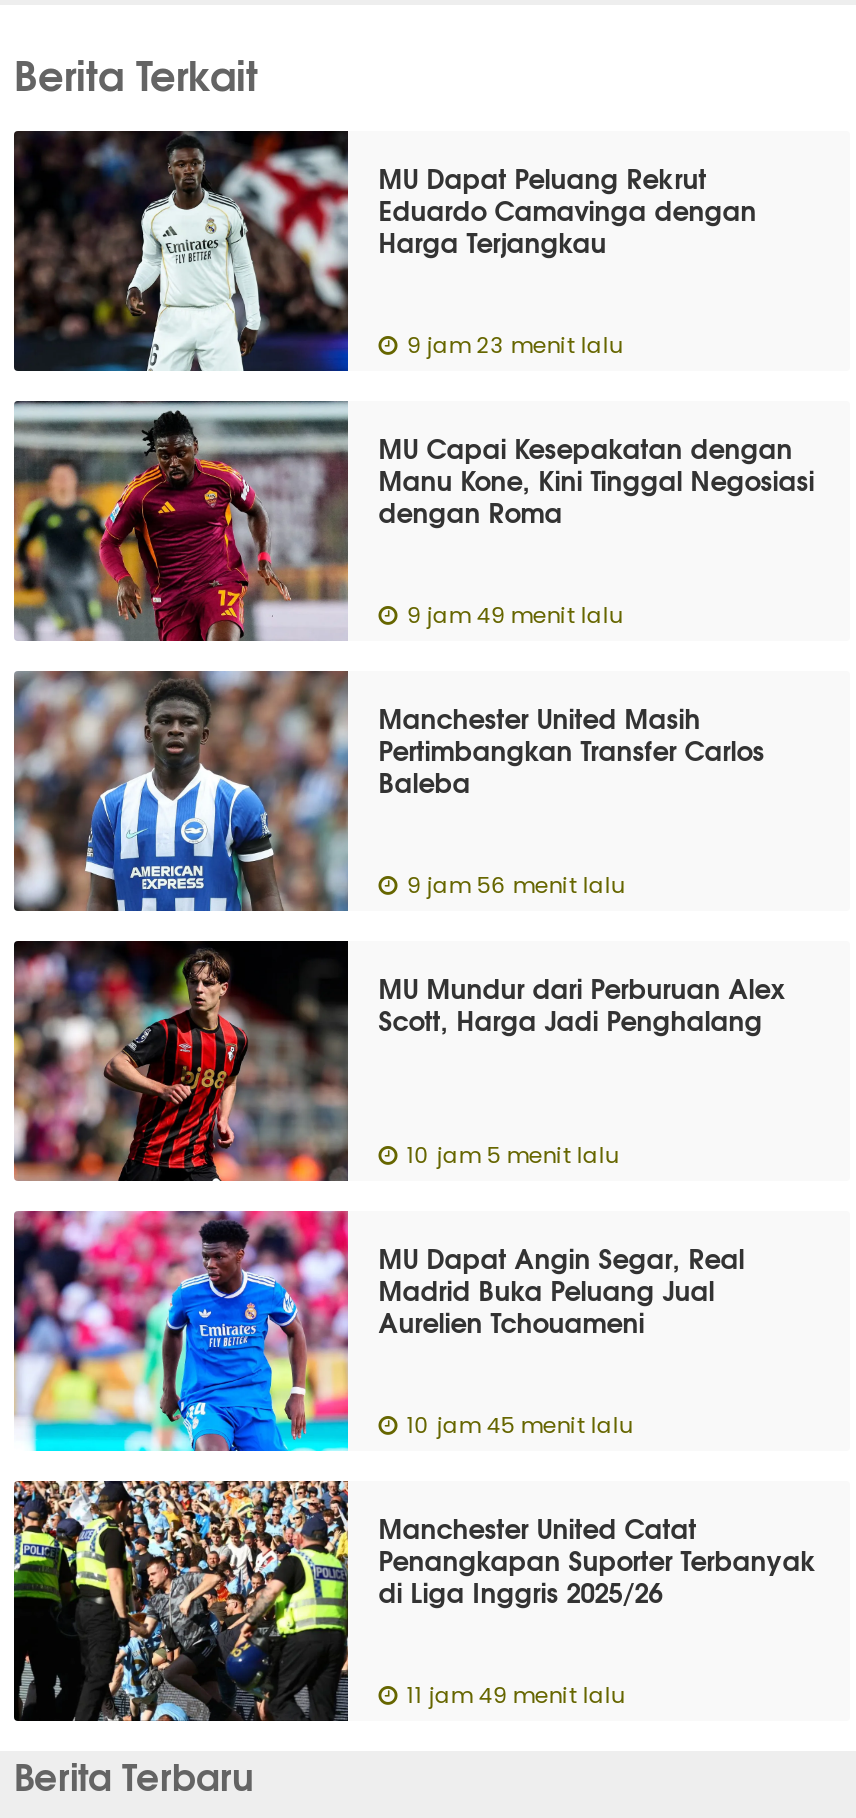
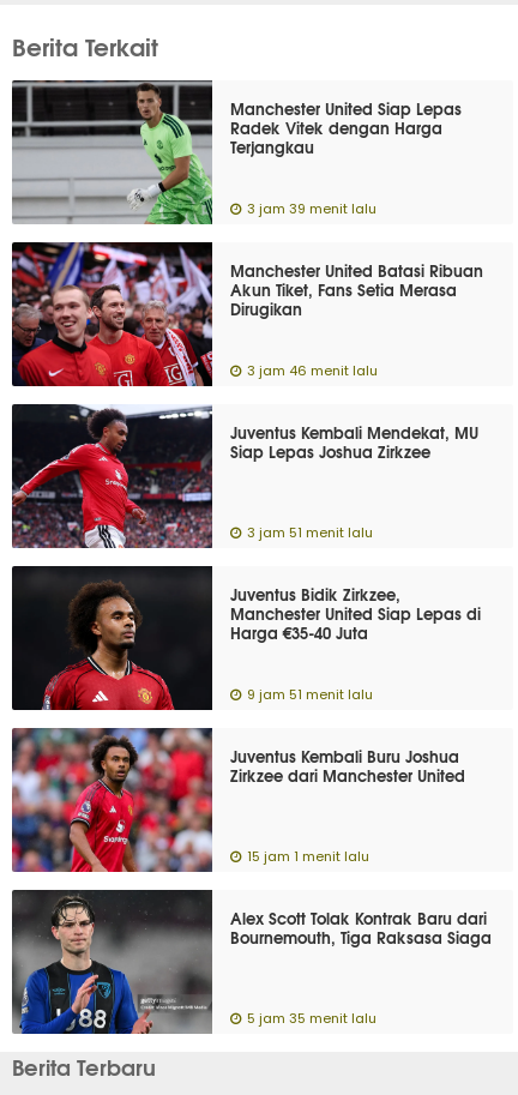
[14,131,756,373] [image] | MU Dapat Peluang Rekrut | Eduardo Camavinga dengan | Harga Terjangkau -> [12,80,462,225] [image] | Manchester United Siap Lepas | Radek Vitek dengan Harga | Terjangkau
[406,335,622,357] 9 jam 23 menit lalu -> [247,203,377,216] 3 jam 39 menit lalu
[12,399,814,643] [image] | MU Capai Kesepakatan dengan | Manu Kone, Kini Tinggal Negosiasi | dengan Roma -> [11,241,483,387] [image] | Manchester United Batasi Ribuan | Akun Tiket, Fans Setia Merasa | Dirugikan
[406,605,622,627] 9 jam 49 menit lalu -> [247,365,378,378] 3 jam 46 menit lalu
[12,669,764,913] [image] | Manchester United Masih | Pertimbangkan Transfer Carlos | Baleba -> [11,403,479,549] [image] | Juventus Kembali Mendekat, MU | Siap Lepas Joshua Zirkzee
[406,875,624,897] 9 jam 56 menit lalu -> [247,527,373,540] 3 jam 51 menit lalu
[12,941,784,1183] [image] | MU Mundur dari Perburuan Alex | Scott, Harga Jadi Penghalang -> [11,566,481,711] [image] | Juventus Bidik Zirkzee, | Manchester United Siap Lepas di | Harga €35-40 Juta
[406,1145,618,1167] 10 jam 5 menit lalu -> [247,688,373,702] 9 jam 51 menit lalu
[12,1209,744,1453] [image] | MU Dapat Angin Segar, Real | Madrid Buka Peluang Jual | Aurelien Tchouameni -> [11,727,465,873] [image] | Juventus Kembali Buru Joshua | Zirkzee dari Manchester United
[406,1415,632,1437] 10 jam 45 menit lalu -> [247,850,370,864] 15 jam 1 menit lalu
[12,1479,816,1723] [image] | Manchester United Catat | Penangkapan Suporter Terbanyak | di Liga Inggris 2025/26 -> [11,889,492,1035] [image] | Alex Scott Tolak Kontrak Baru dari | Bournemouth, Tiga Raksasa Siaga
[406,1685,624,1707] 11 jam 49 menit lalu -> [247,1012,377,1025] 5 jam 35 menit lalu

